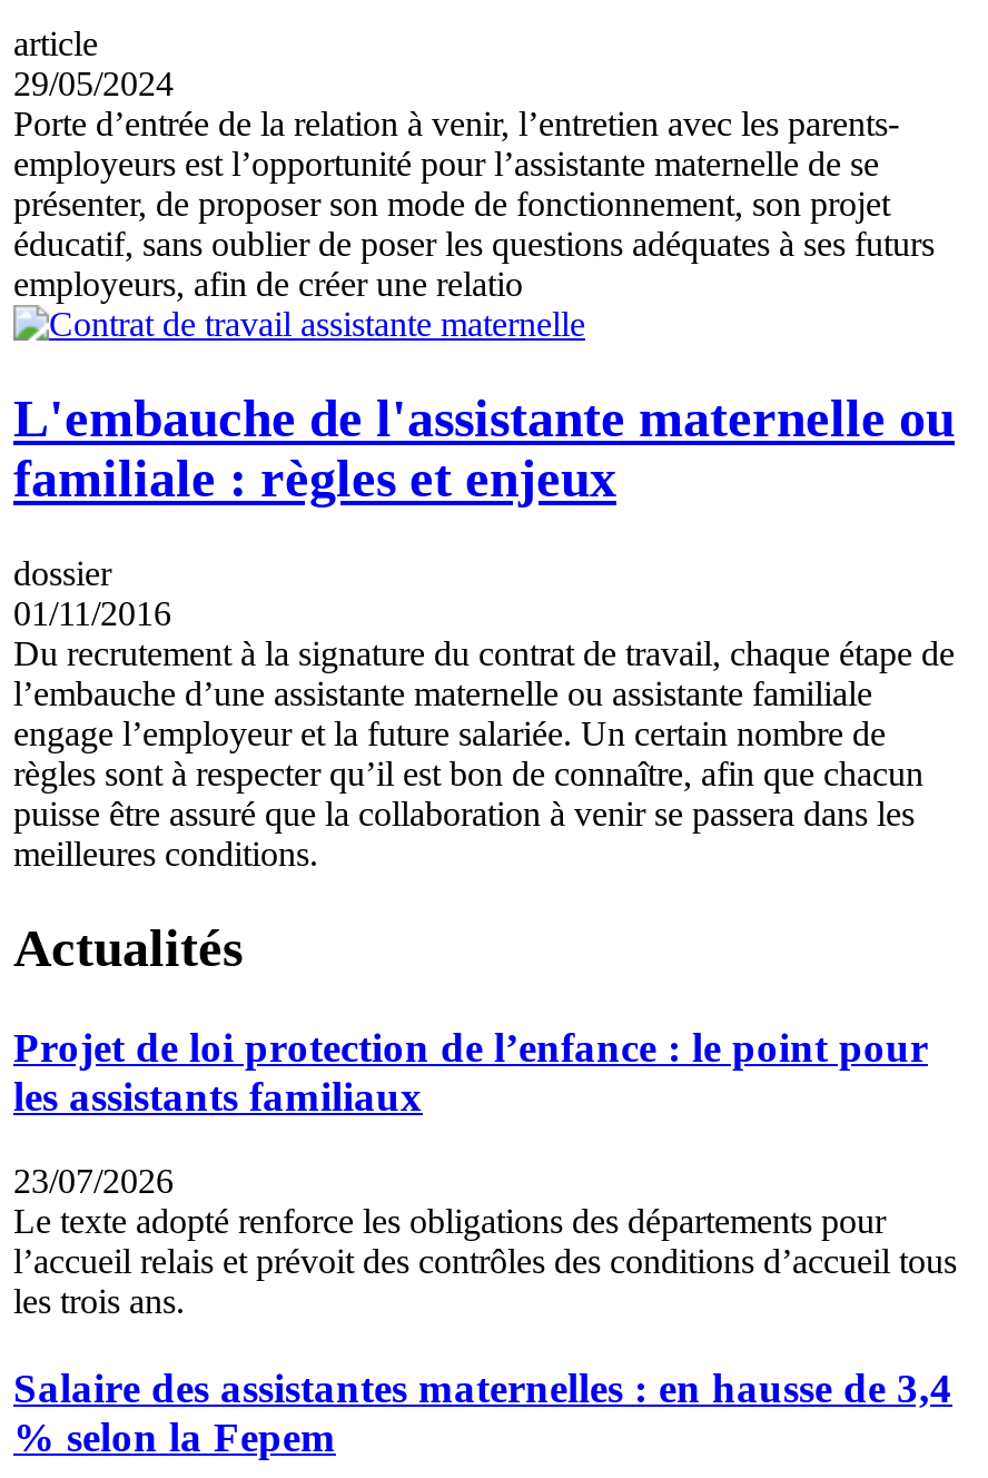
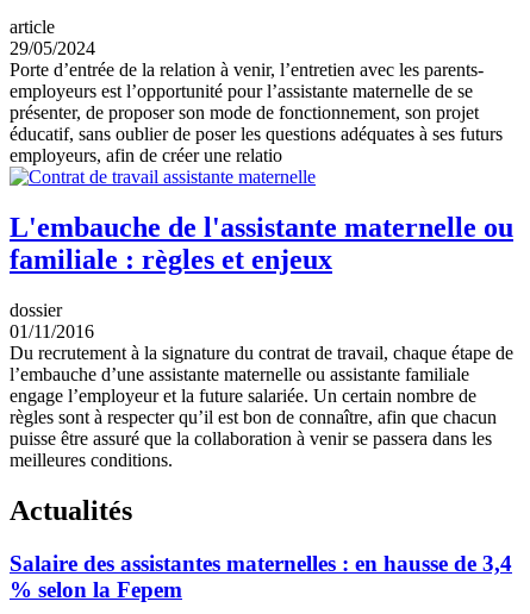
[13,1023,957,1321] Projet de loi protection de l’enfance : le point pour | les assistants familiaux | 23/07/2026 | Le texte adopté renforce les obligations des départements pour | l’accueil relais et prévoit des contrôles des conditions d’accueil tous | les trois ans. -> none

